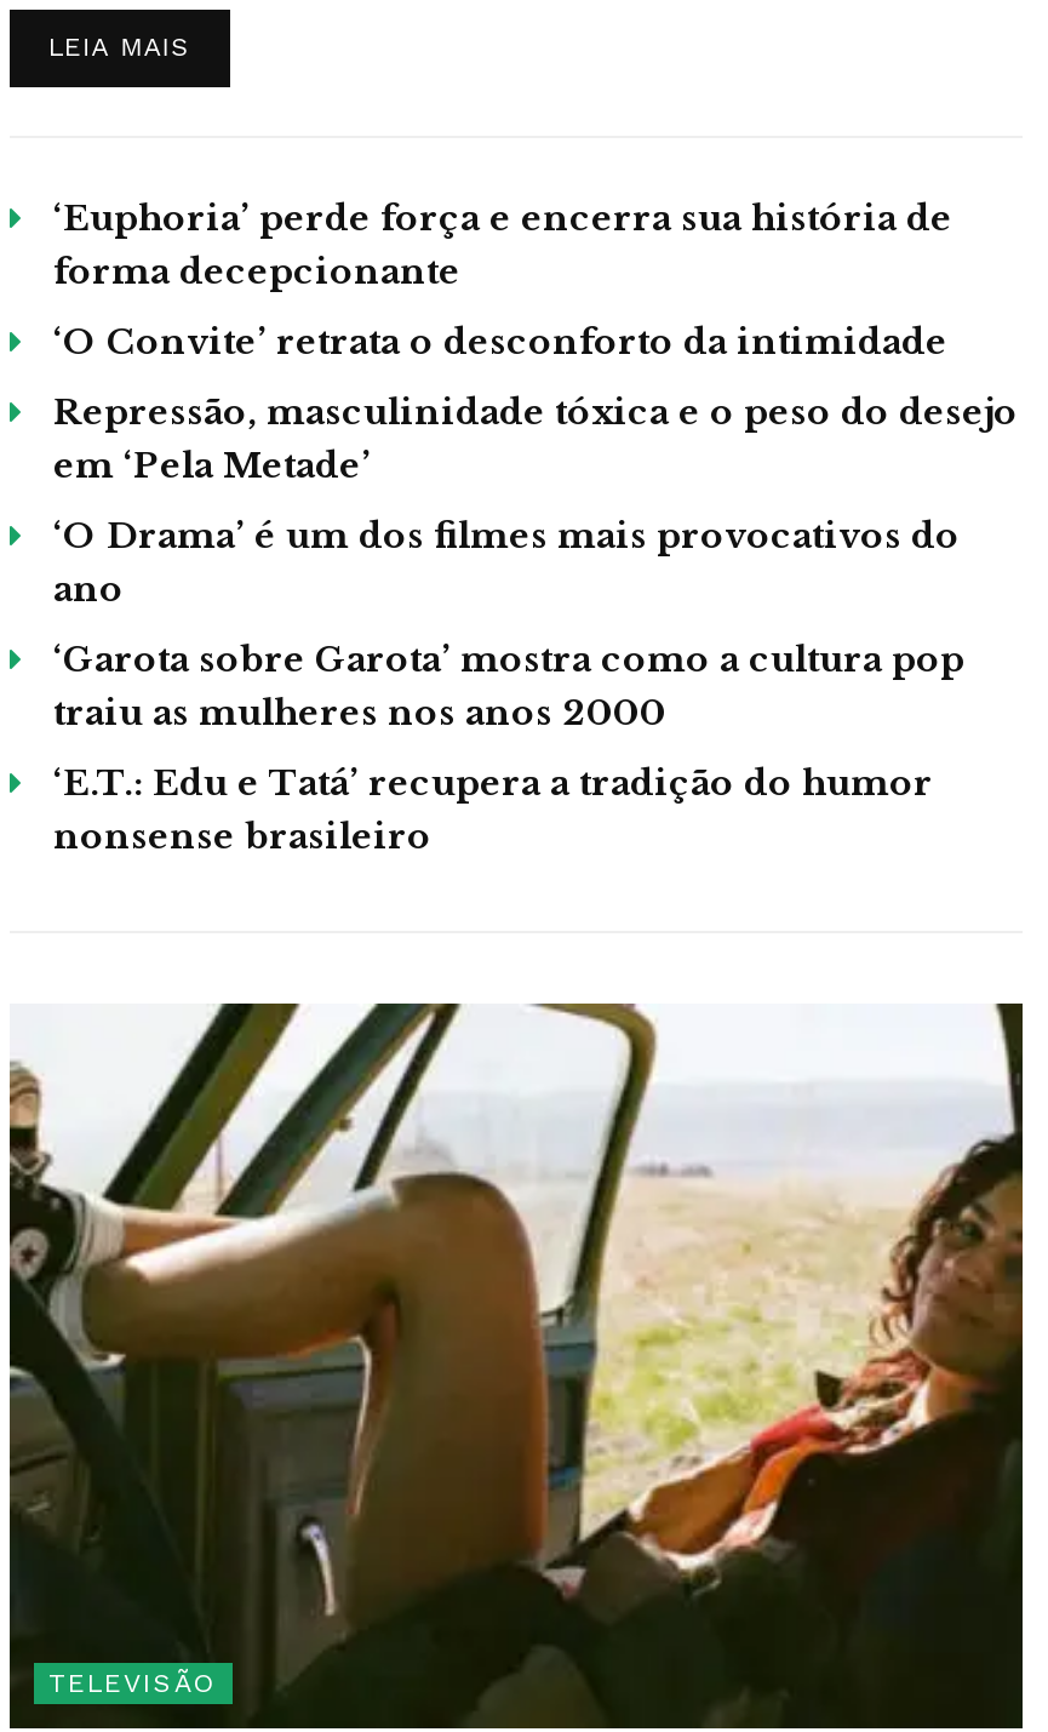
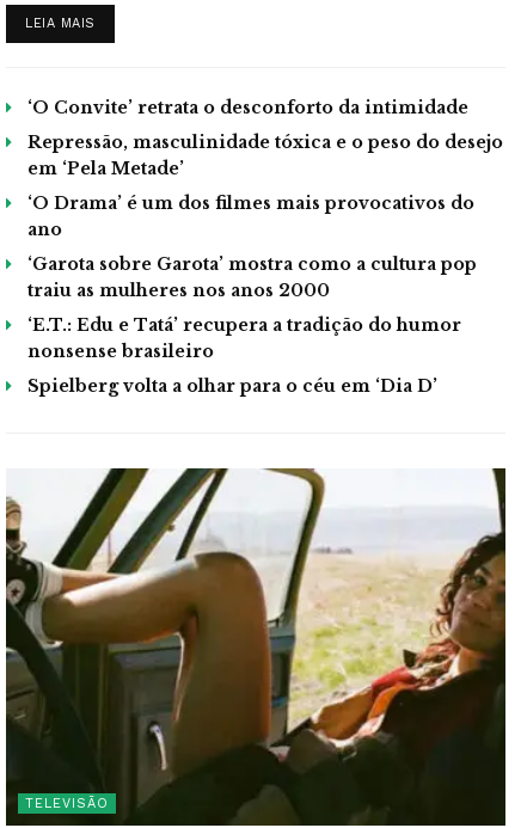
[53,196,952,293] ‘Euphoria’ perde força e encerra sua história de | forma decepcionante -> none
moved [53,320,1018,858] -> [27,97,503,362]: ‘O Convite’ retrata o desconforto da intimidade | Repressão, masculinidade tóxica e o peso do desejo | em ‘Pela Metade’ | ... | ‘E.T.: Edu e Tatá’ recupera a tradição do humor | nonsense brasileiro
none -> [27,375,437,397] Spielberg volta a olhar para o céu em ‘Dia D’

